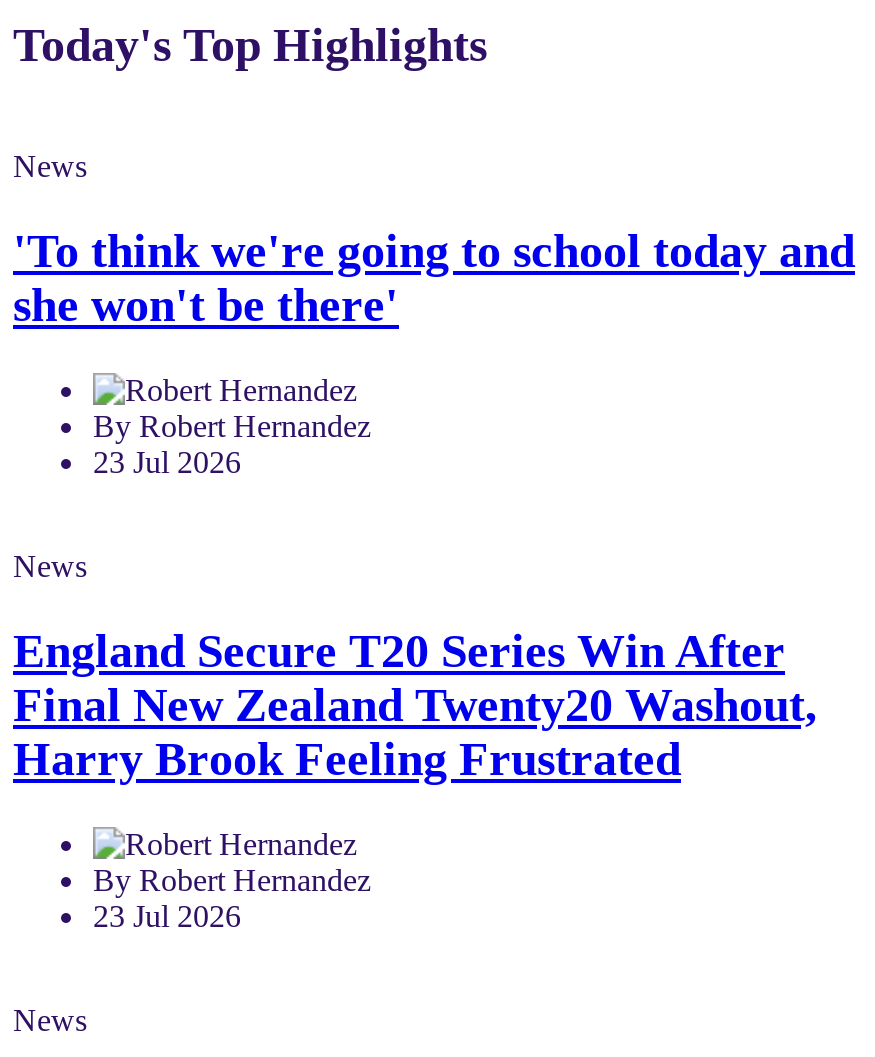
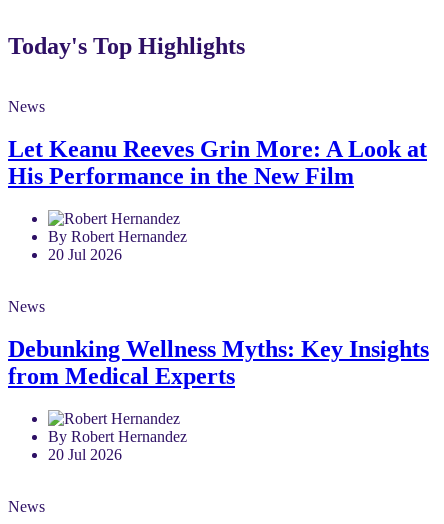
[13,225,855,331] 'To think we're going to school today and | she won't be there' -> [8,136,427,189] Let Keanu Reeves Grin More: A Look at | His Performance in the New Film
[93,445,241,479] 23 Jul 2026 -> [48,246,122,263] 20 Jul 2026
[13,625,817,785] England Secure T20 Series Win After | Final New Zealand Twenty20 Washout, | Harry Brook Feeling Frustrated -> [8,336,429,389] Debunking Wellness Myths: Key Insights | from Medical Experts
[93,899,241,933] 23 Jul 2026 -> [48,446,122,463] 20 Jul 2026

